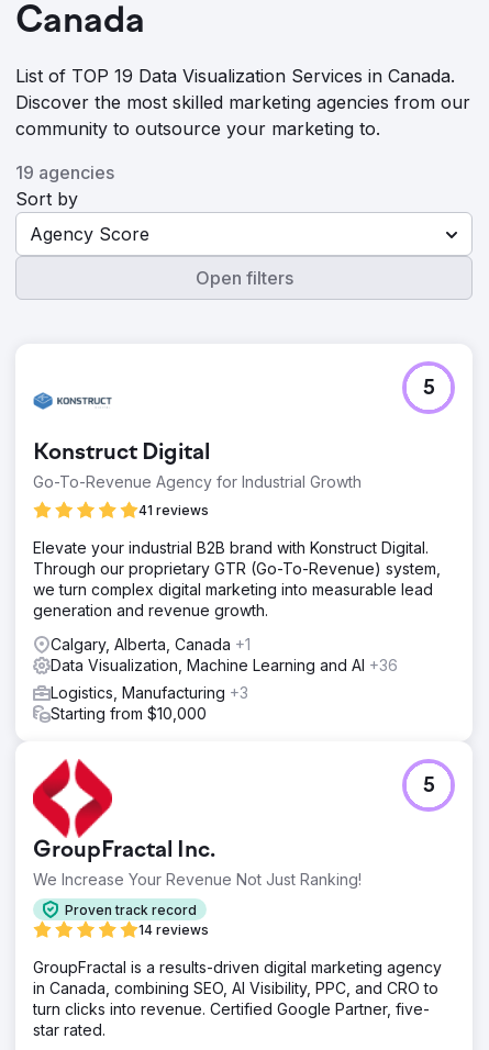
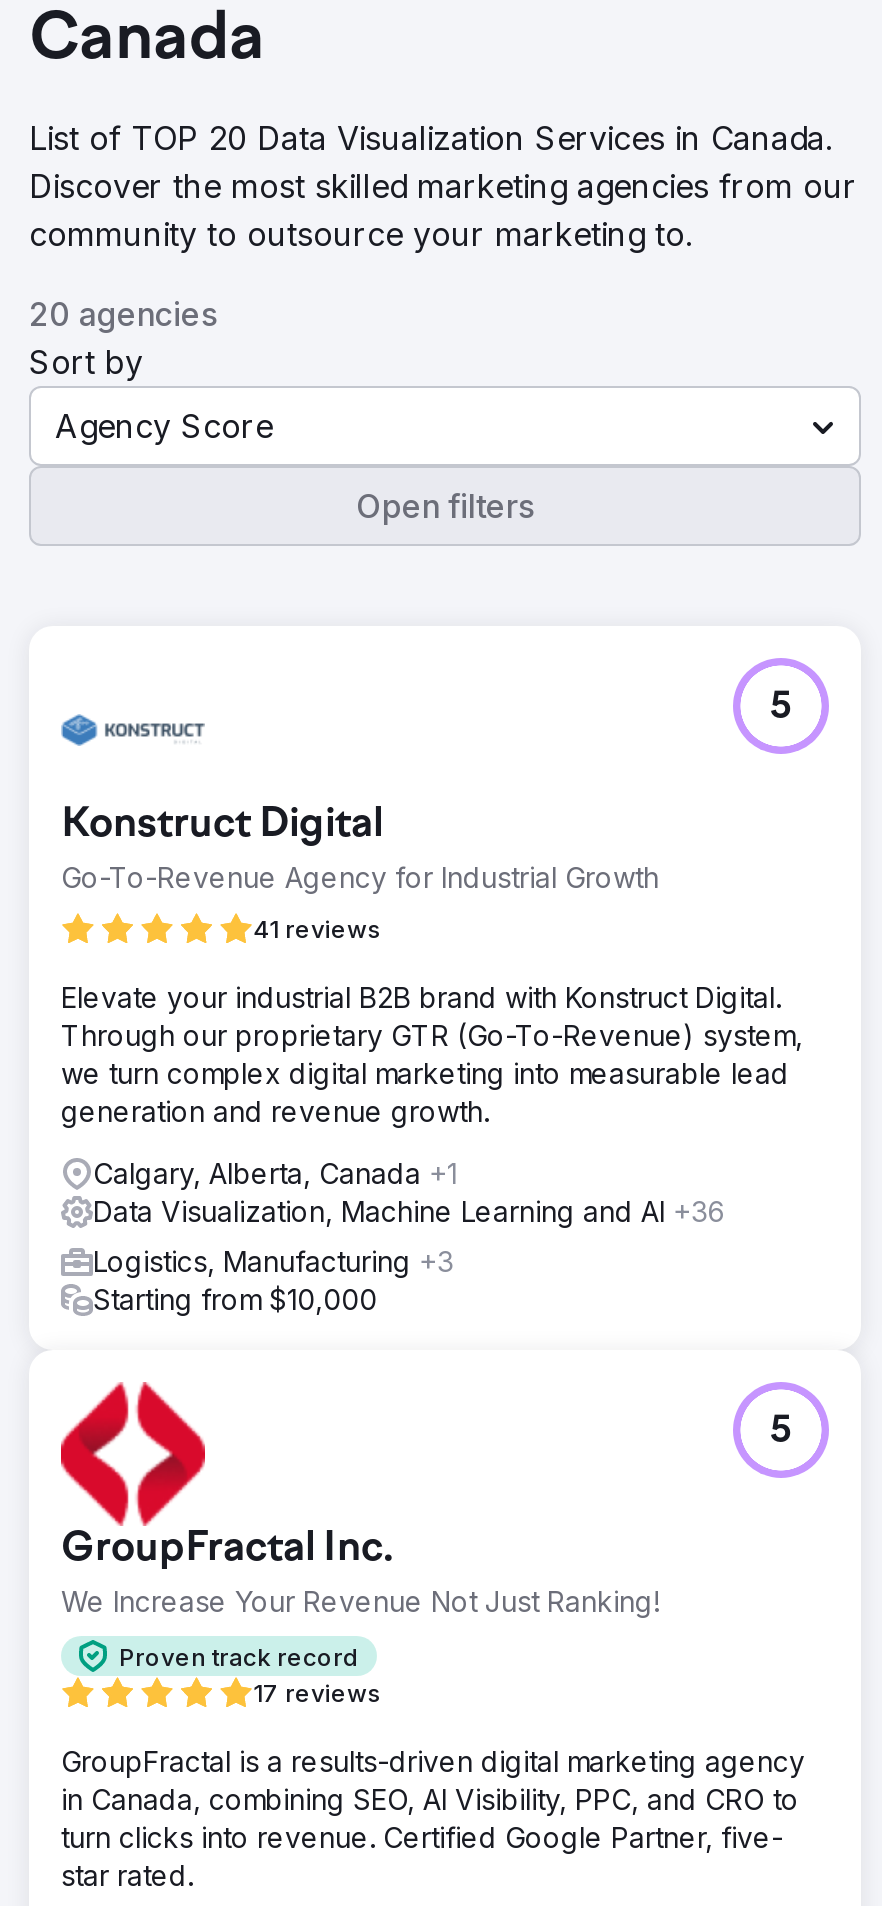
[15,65,455,87] List of TOP 19 Data Visualization Services in Canada. -> [29,118,833,158] List of TOP 20 Data Visualization Services in Canada.
[15,161,114,183] 19 agencies -> [29,294,217,334] 20 agencies
[138,921,209,938] 14 reviews -> [253,1678,381,1708] 17 reviews

